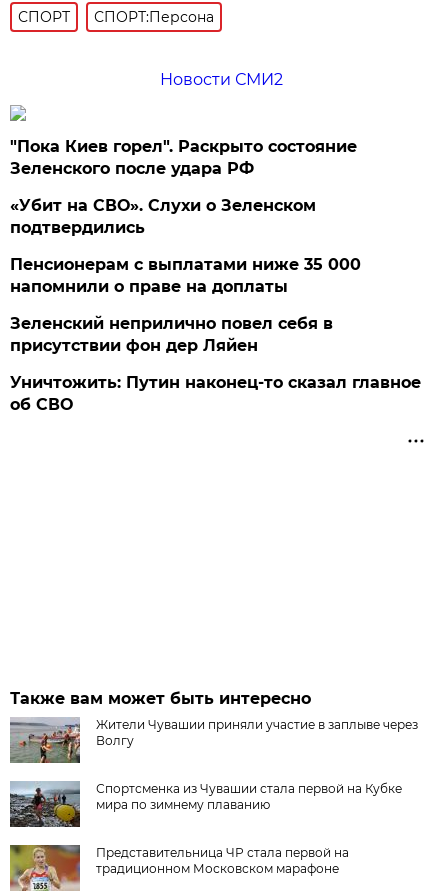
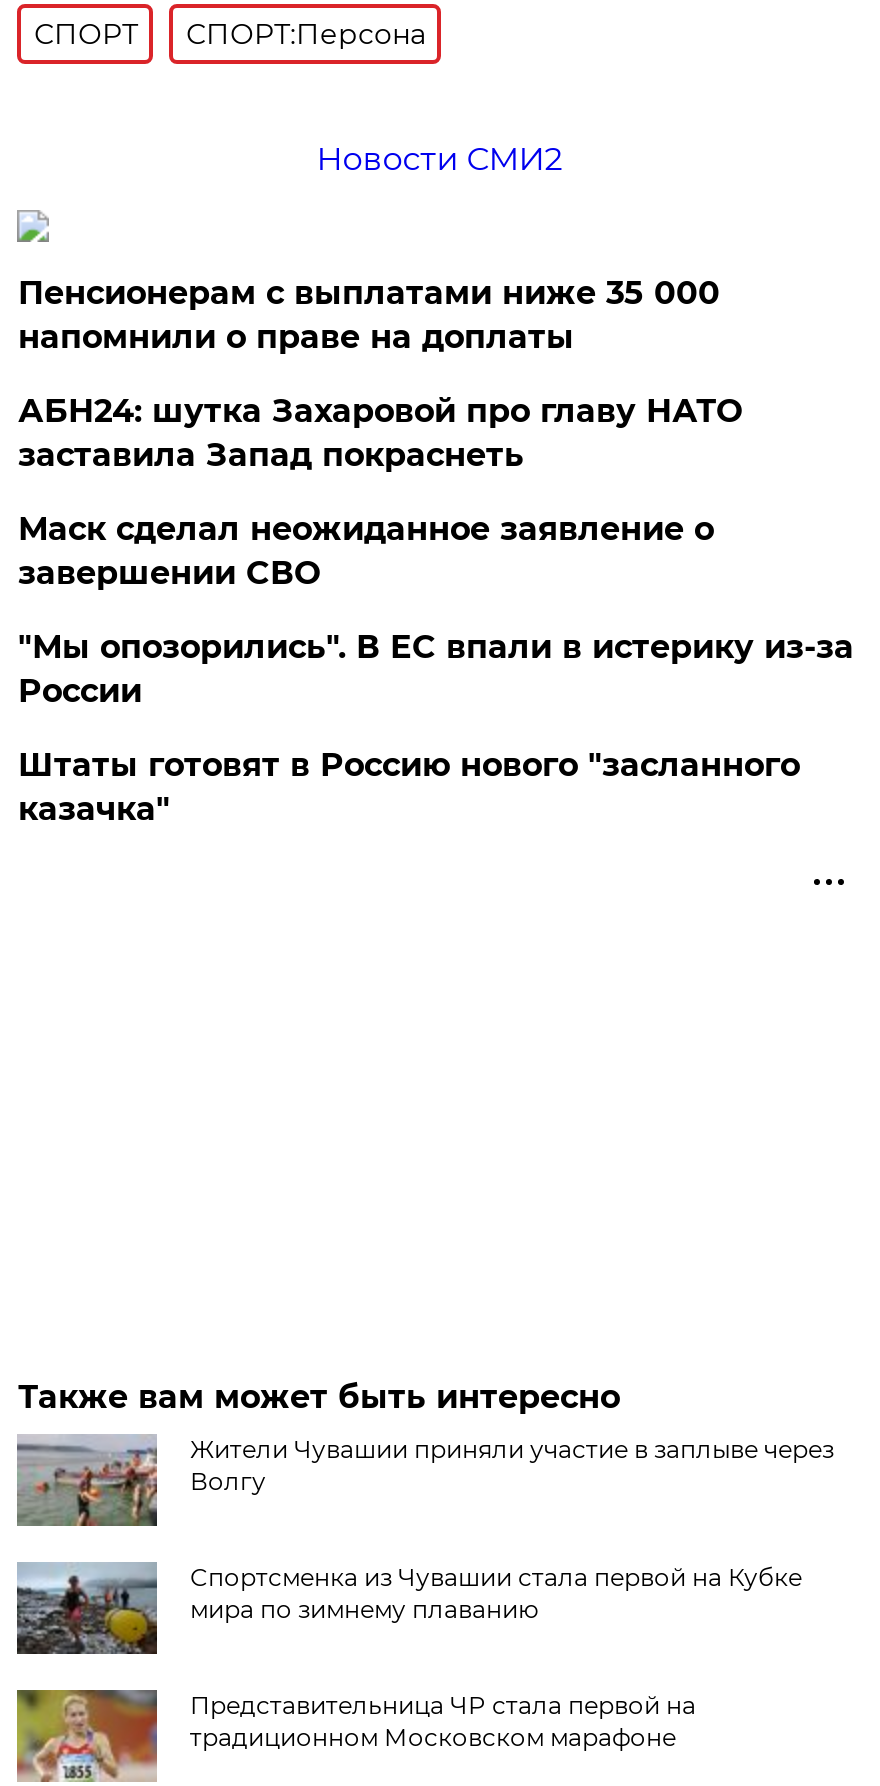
[10,137,357,237] "Пока Киев горел". Раскрыто состояние | Зеленского после удара РФ | «Убит на СВО». Слухи о Зеленском | подтвердились -> none
moved [10,255,361,296] -> [18,274,720,356]: Пенсионерам с выплатами ниже 35 000 | напомнили о праве на доплаты
[10,314,421,414] Зеленский неприлично повел cебя в | присутствии фон дер Ляйен | Уничтожить: Путин наконец-то сказал главное | об СВО -> [18,392,854,828] АБН24: шутка Захаровой про главу НАТО | заставила Запад покраснеть | Маск сделал неожиданное заявление о | завершении СВО | "Мы опозорились". В ЕС впали в истерику из-за | России | Штаты готовят в Россию нового "засланного | казачка"

